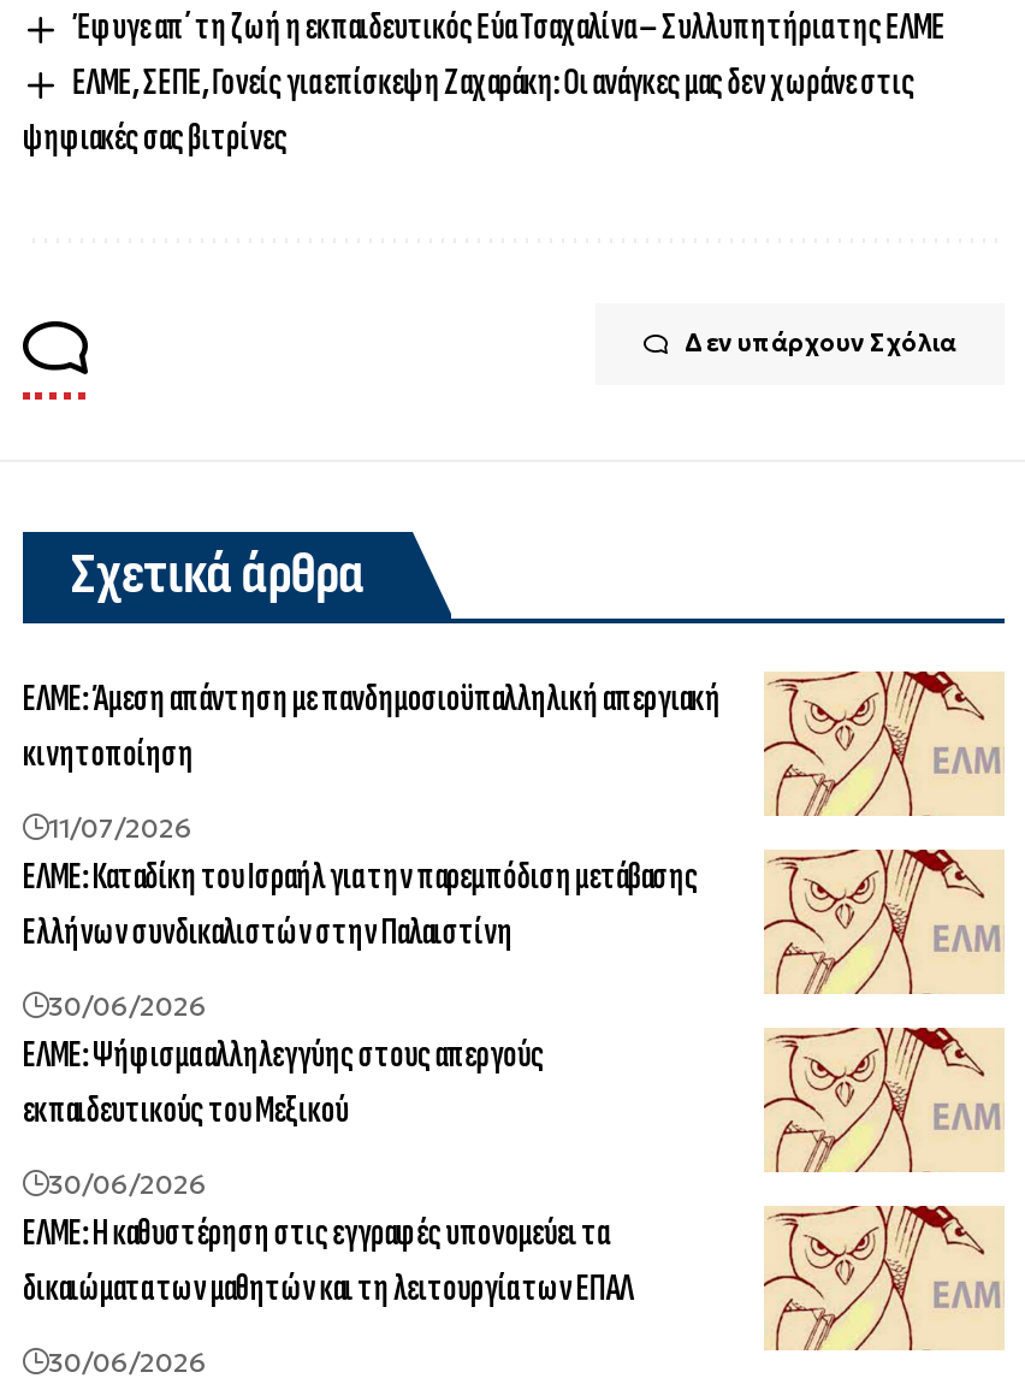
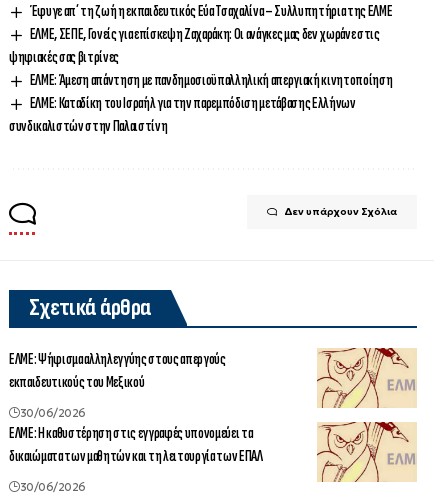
none -> [9,71,392,136] ΕΛΜΕ: Άμεση απάντηση με πανδημοσιοϋπαλληλική απεργιακή κινητοποίηση | ΕΛΜΕ: Καταδίκη του Ισραήλ για την παρεμπόδιση μετάβασης Ελλήνων | συνδικαλιστών στην Παλαιστίνη
moved [71,327,956,609] -> [29,205,397,322]: Δεν υπάρχουν Σχόλια | Σχετικά άρθρα
[23,676,721,1023] ΕΛΜΕ: Άμεση απάντηση με πανδημοσιοϋπαλληλική απεργιακή | κινητοποίηση | 11/07/2026 | ΕΛΜΕ: Καταδίκη του Ισραήλ για την παρεμπόδιση μετάβασης | Ελλήνων συνδικαλιστών στην Παλαιστίνη | 30/06/2026 -> none
moved [766,667,1000,818] -> [318,346,415,409]: [image]
moved [766,845,1000,996] -> [318,420,415,483]: [image]

